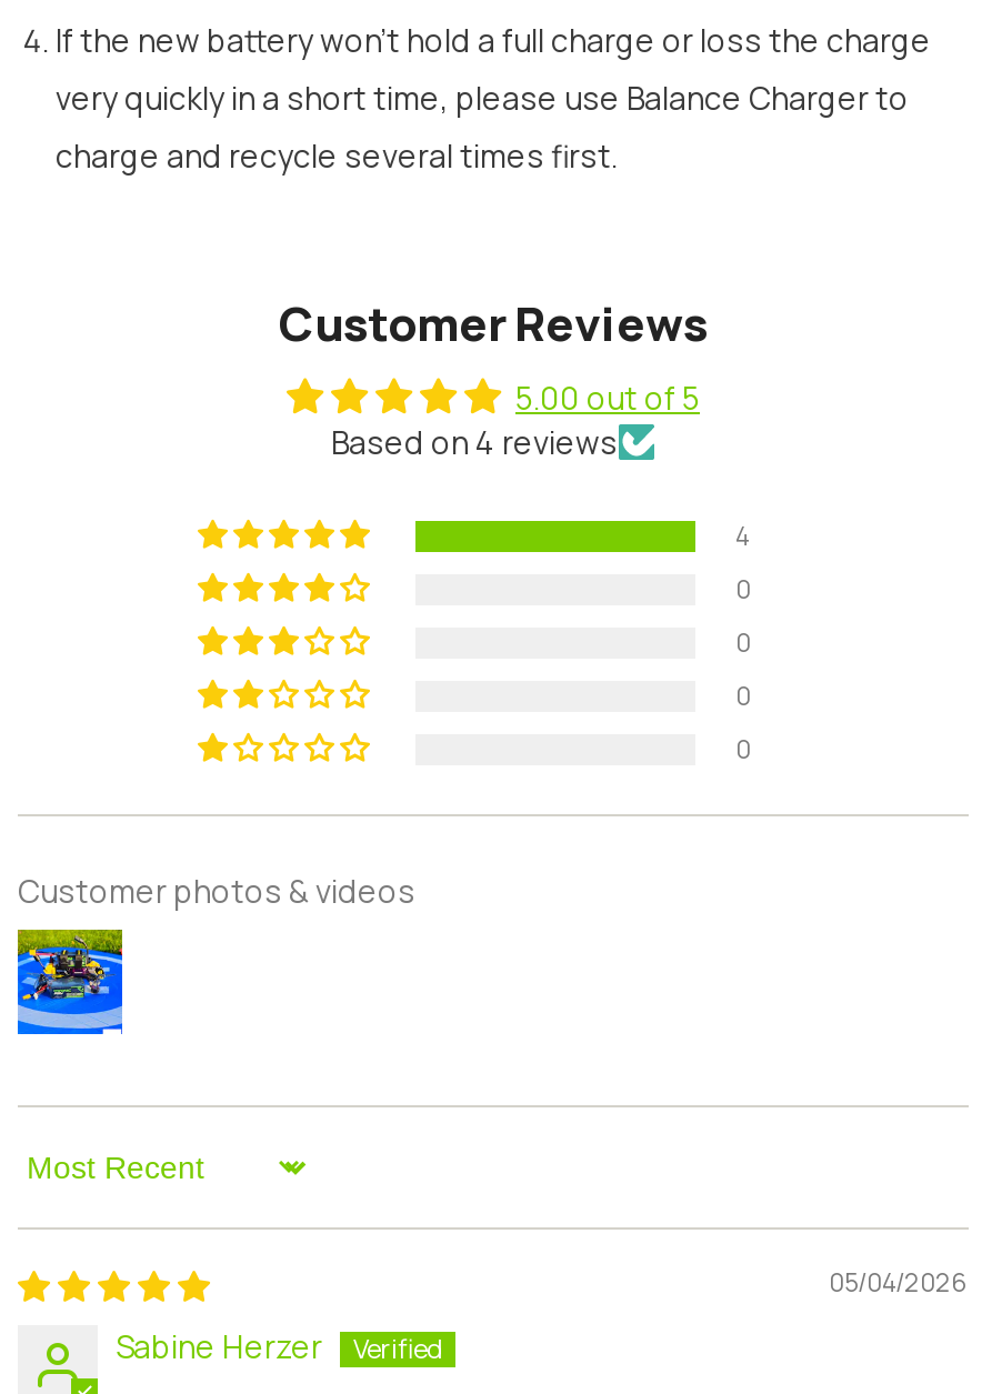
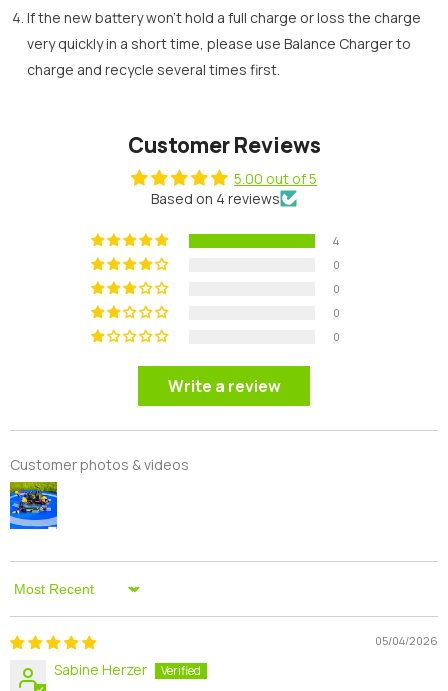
none -> [167,375,280,397] Write a review

